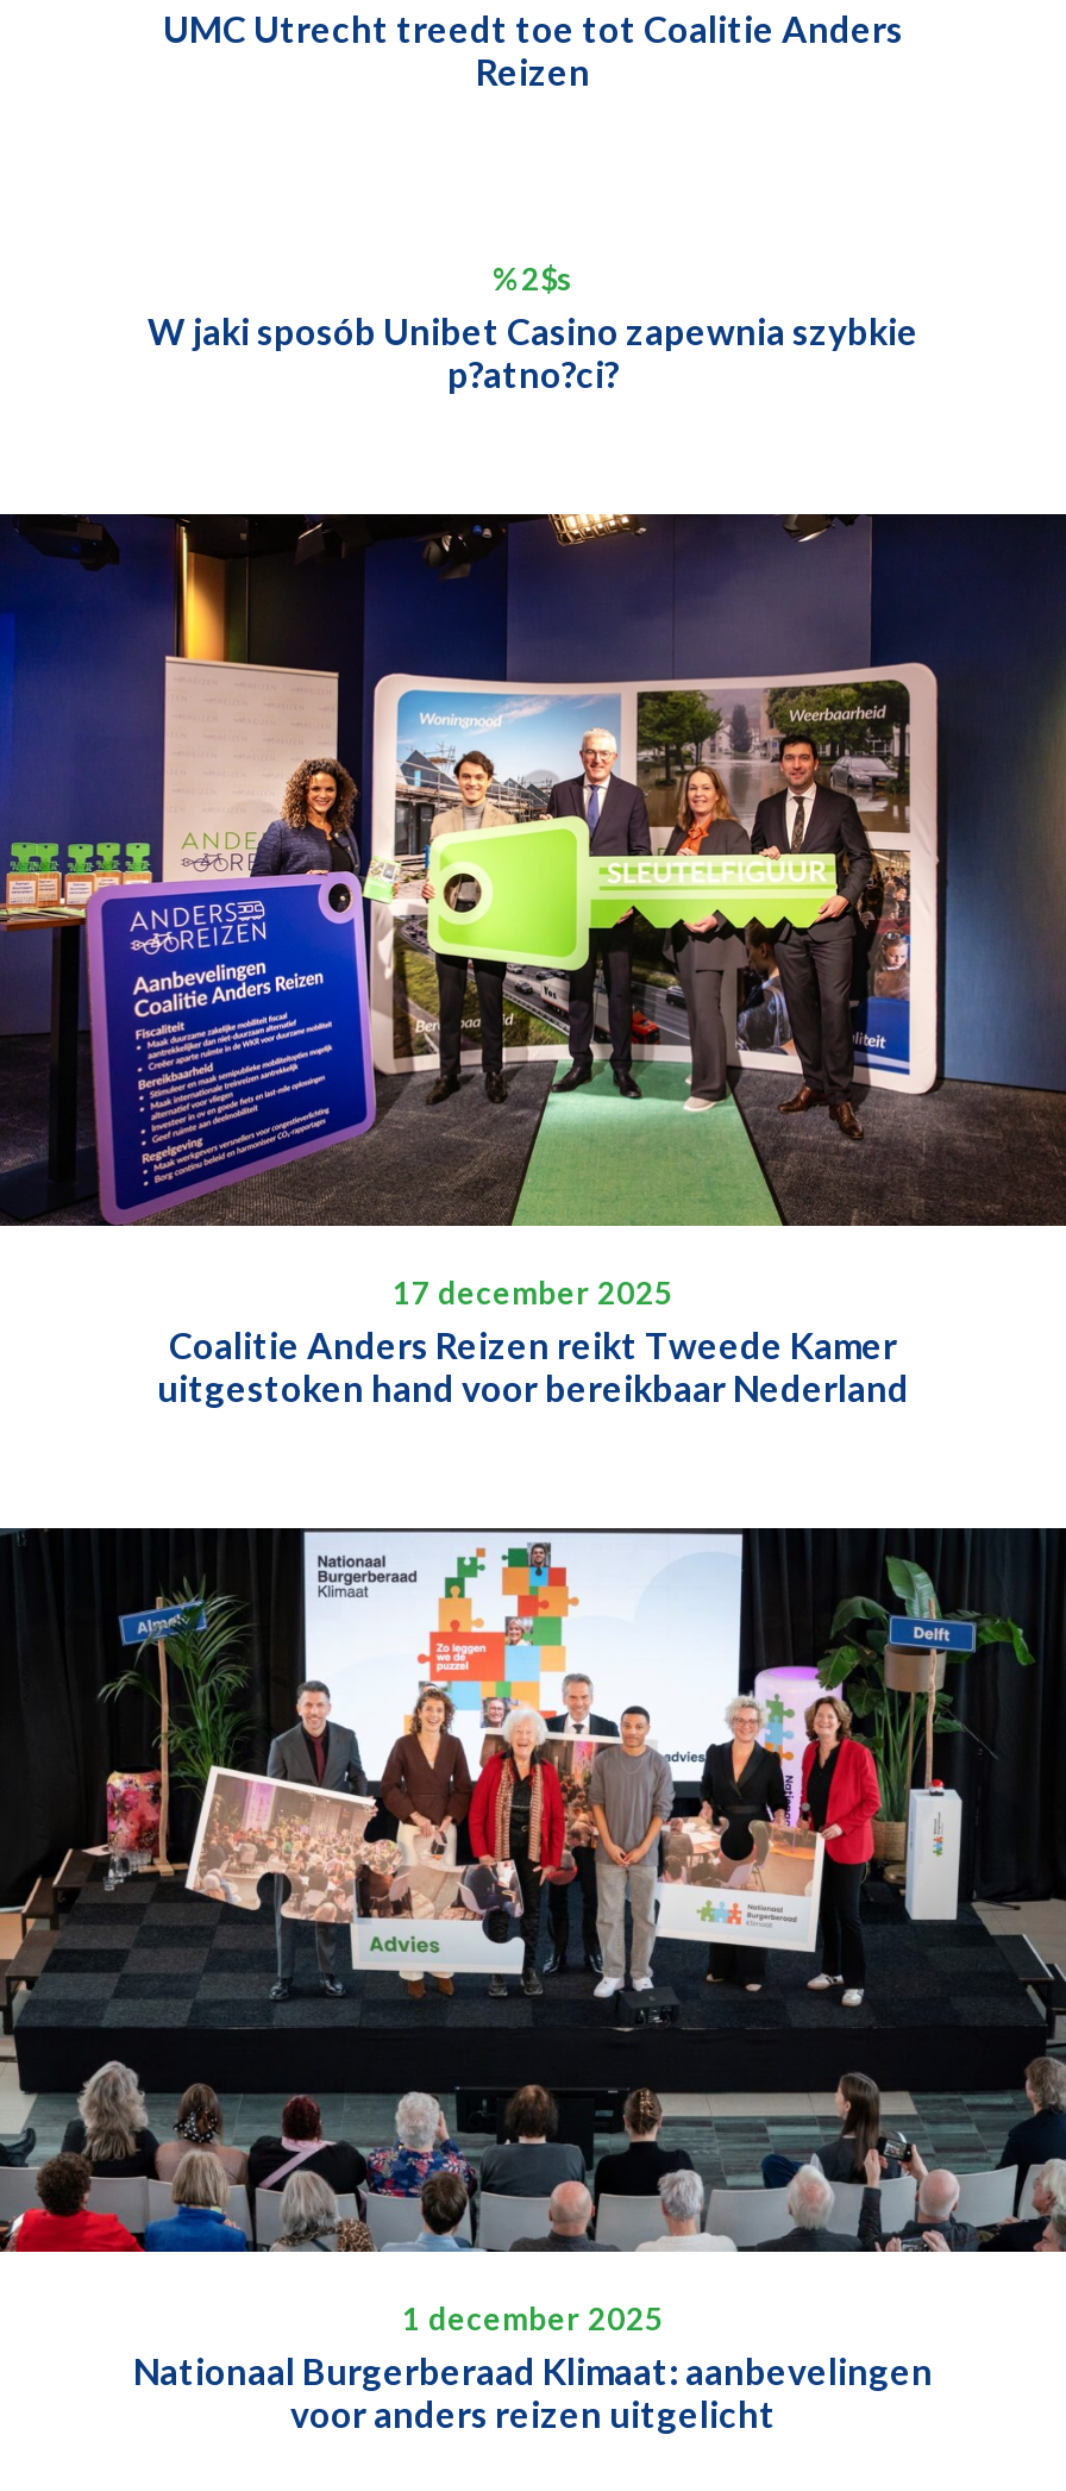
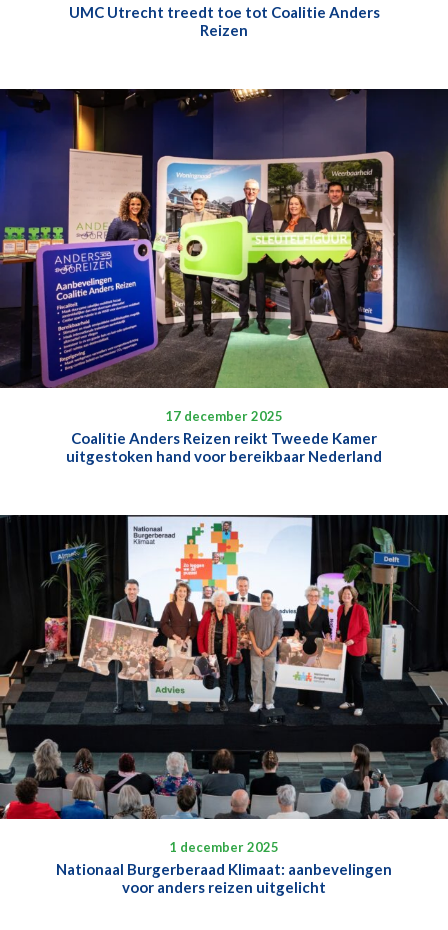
[148,260,918,396] %2$s | W jaki sposób Unibet Casino zapewnia szybkie | p?atno?ci? -> none

